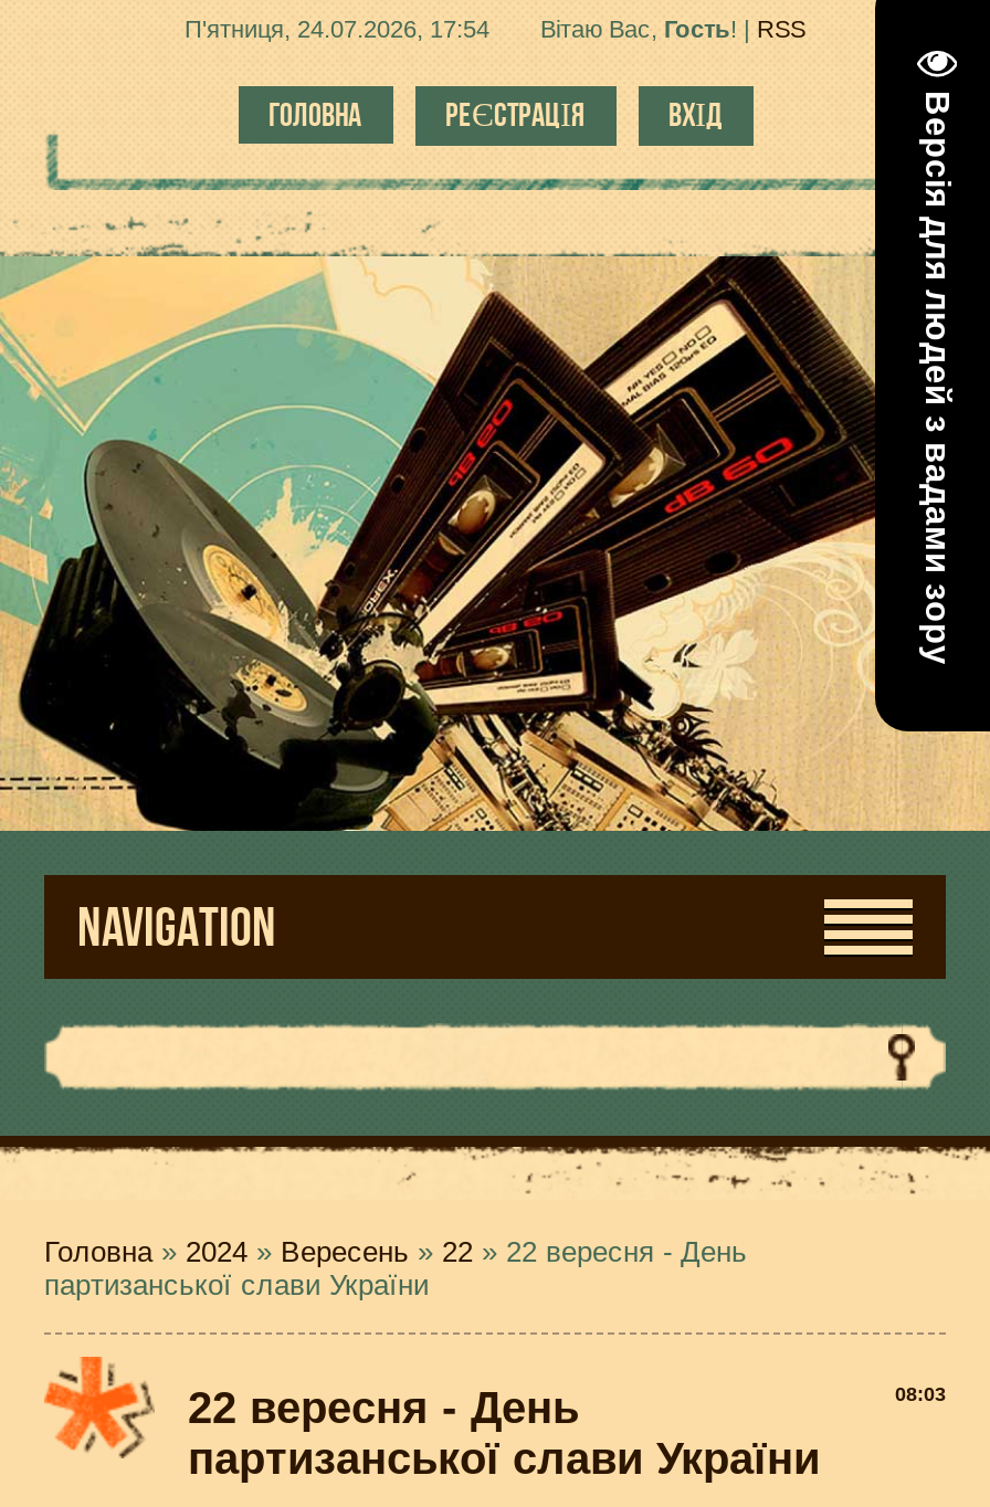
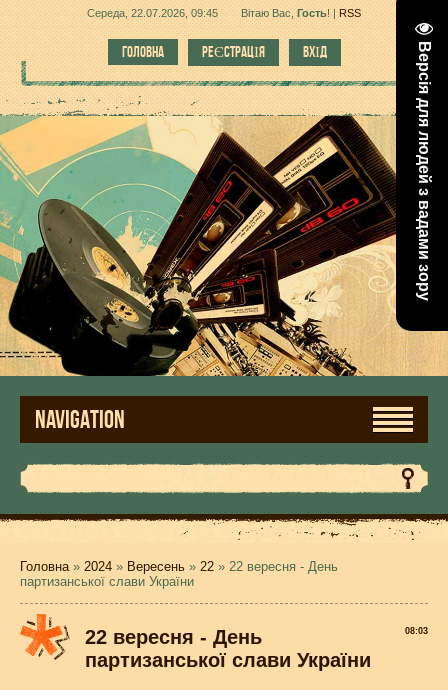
[185,15,489,42] П'ятниця, 24.07.2026, 17:54 -> [87,7,218,19] Середа, 22.07.2026, 09:45

